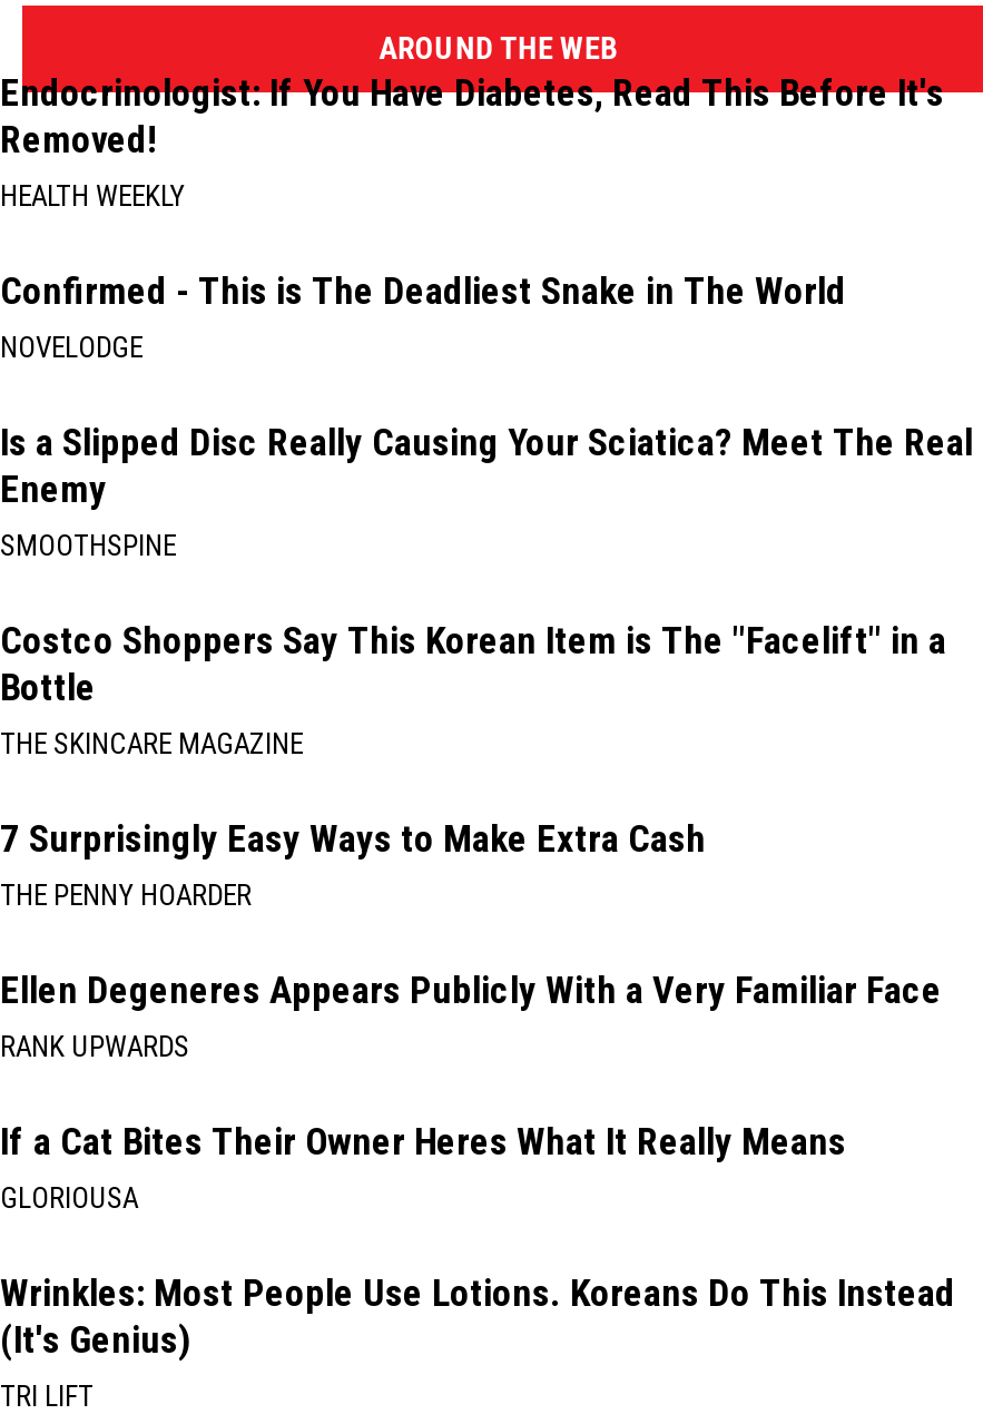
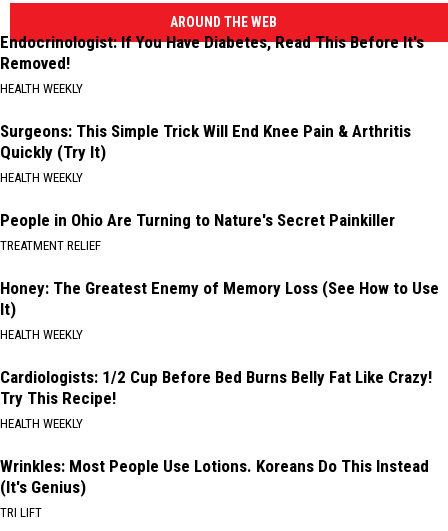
[0,269,973,1215] Confirmed - This is The Deadliest Snake in The World | NOVELODGE | Is a Slipped Disc Really Causing Your Sciatica? Meet The Real | Enemy | SMOOTHSPINE | Costco Shoppers Say This Korean Item is The "Facelift" in a | Bottle | THE SKINCARE MAGAZINE | 7 Surprisingly Easy Ways to Make Extra Cash | THE PENNY HOARDER | Ellen Degeneres Appears Publicly With a Very Familiar Face | RANK UPWARDS | If a Cat Bites Their Owner Heres What It Really Means | GLORIOUSA -> [0,121,439,431] Surgeons: This Simple Trick Will End Knee Pain & Arthritis | Quickly (Try It) | HEALTH WEEKLY | People in Ohio Are Turning to Nature's Secret Painkiller | TREATMENT RELIEF | Honey: The Greatest Enemy of Memory Loss (See How to Use | It) | HEALTH WEEKLY | Cardiologists: 1/2 Cup Before Bed Burns Belly Fat Like Crazy! | Try This Recipe! | HEALTH WEEKLY

